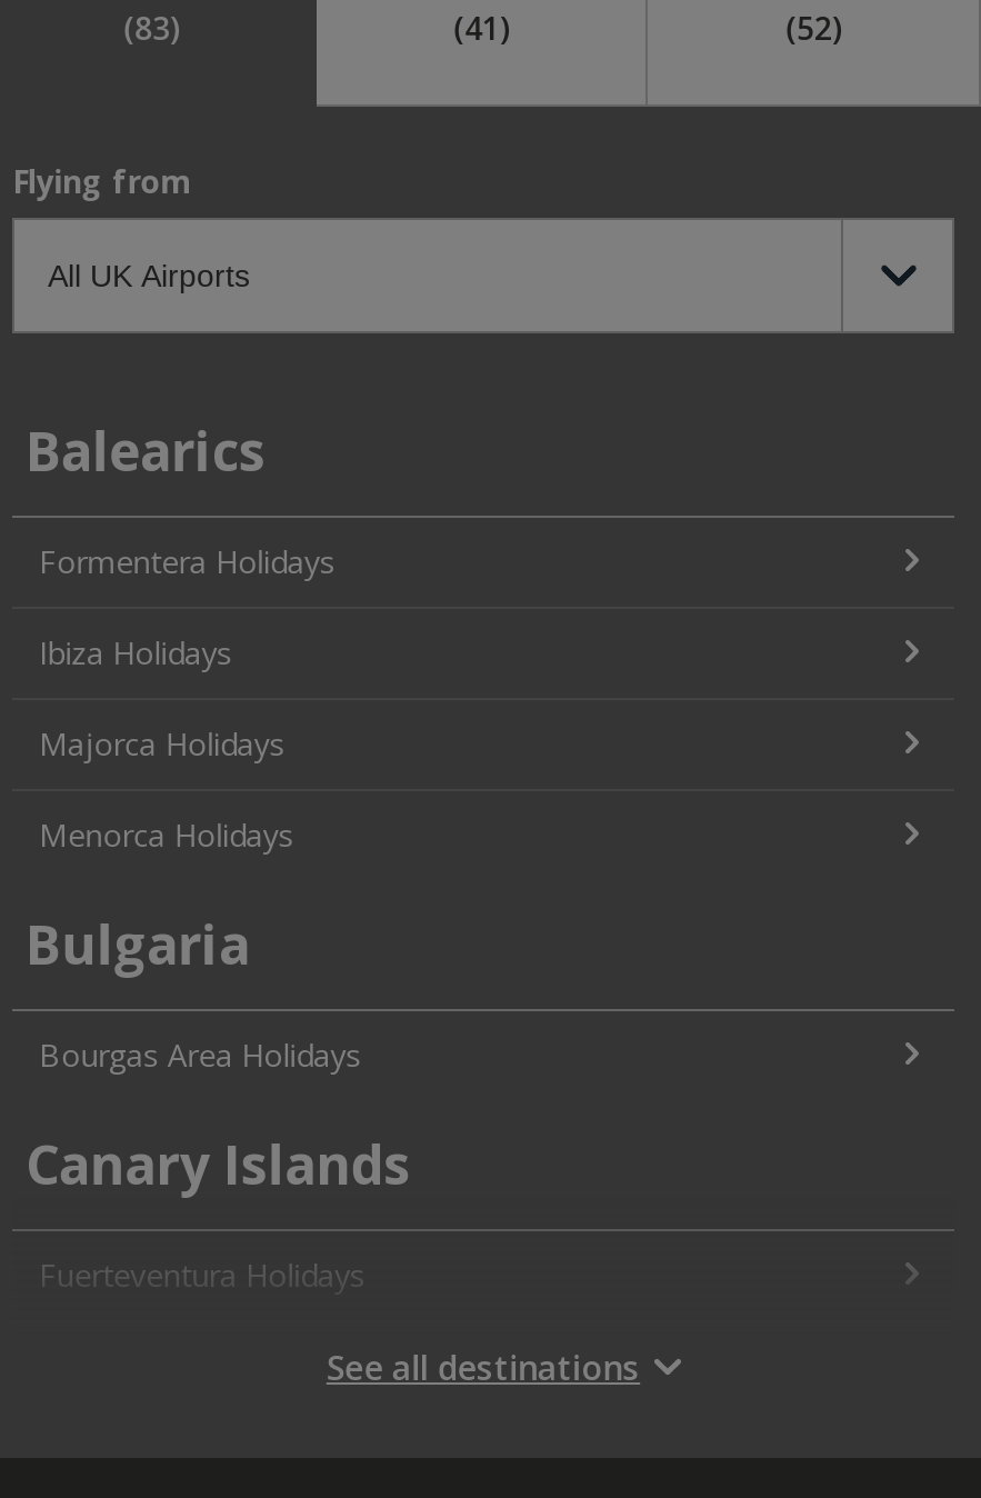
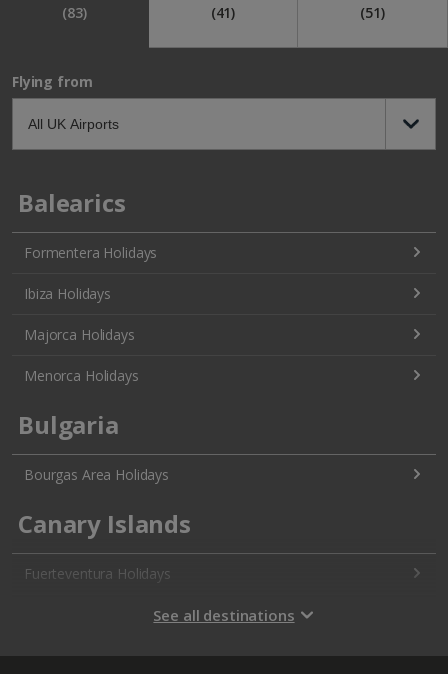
[786,6,840,48] (52) -> [360,3,385,22] (51)

